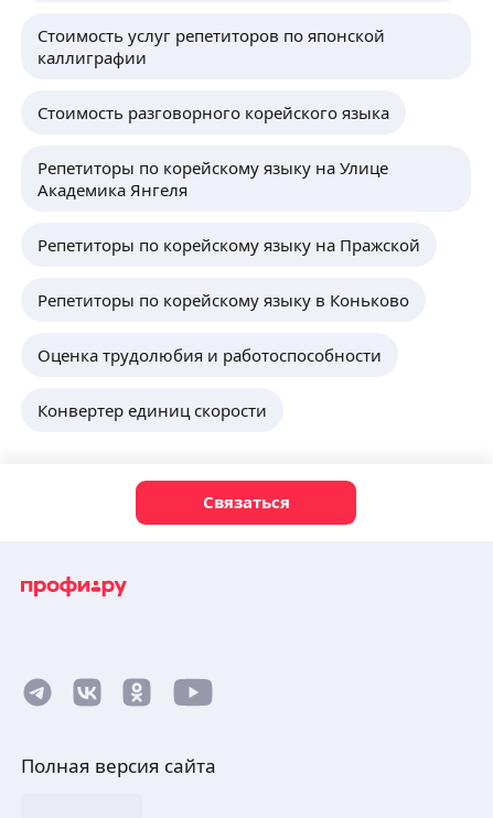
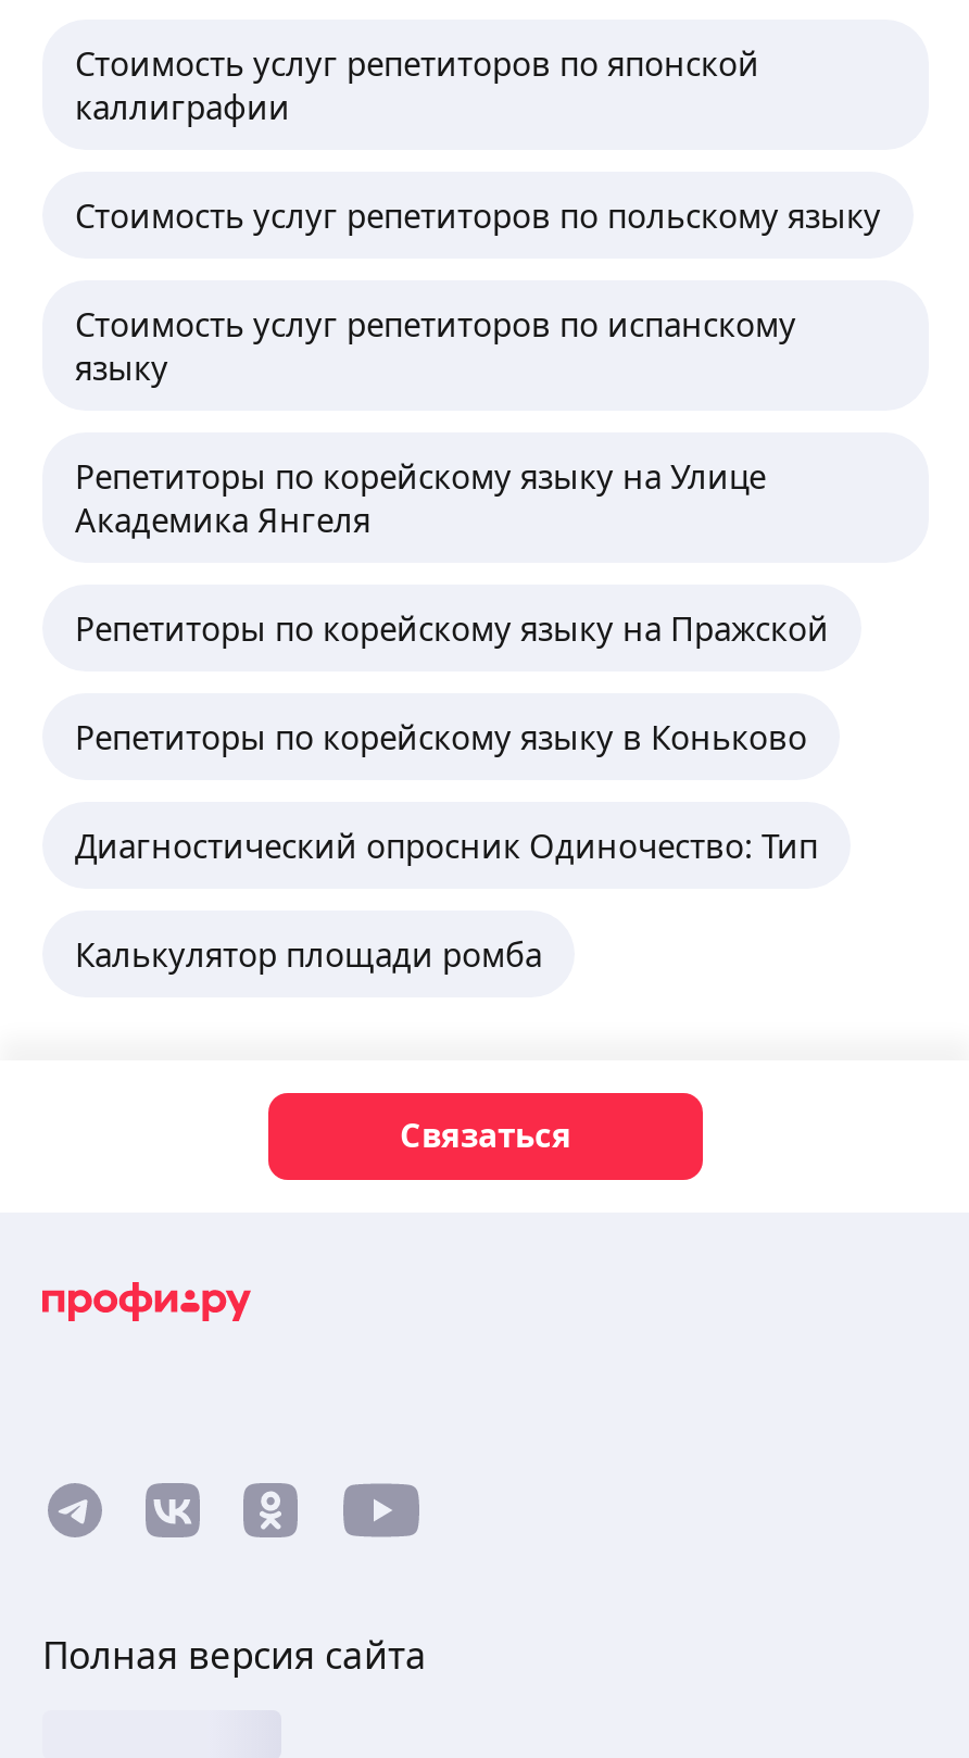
[37,101,389,123] Стоимость разговорного корейского языка -> [75,192,881,388] Стоимость услуг репетиторов по польскому языку | Стоимость услуг репетиторов по испанскому | языку
[37,343,382,365] Оценка трудолюбия и работоспособности -> [75,823,818,866] Диагностический опросник Одиночество: Тип
[37,399,267,421] Конвертер единиц скорости -> [75,931,542,975] Калькулятор площади ромба

